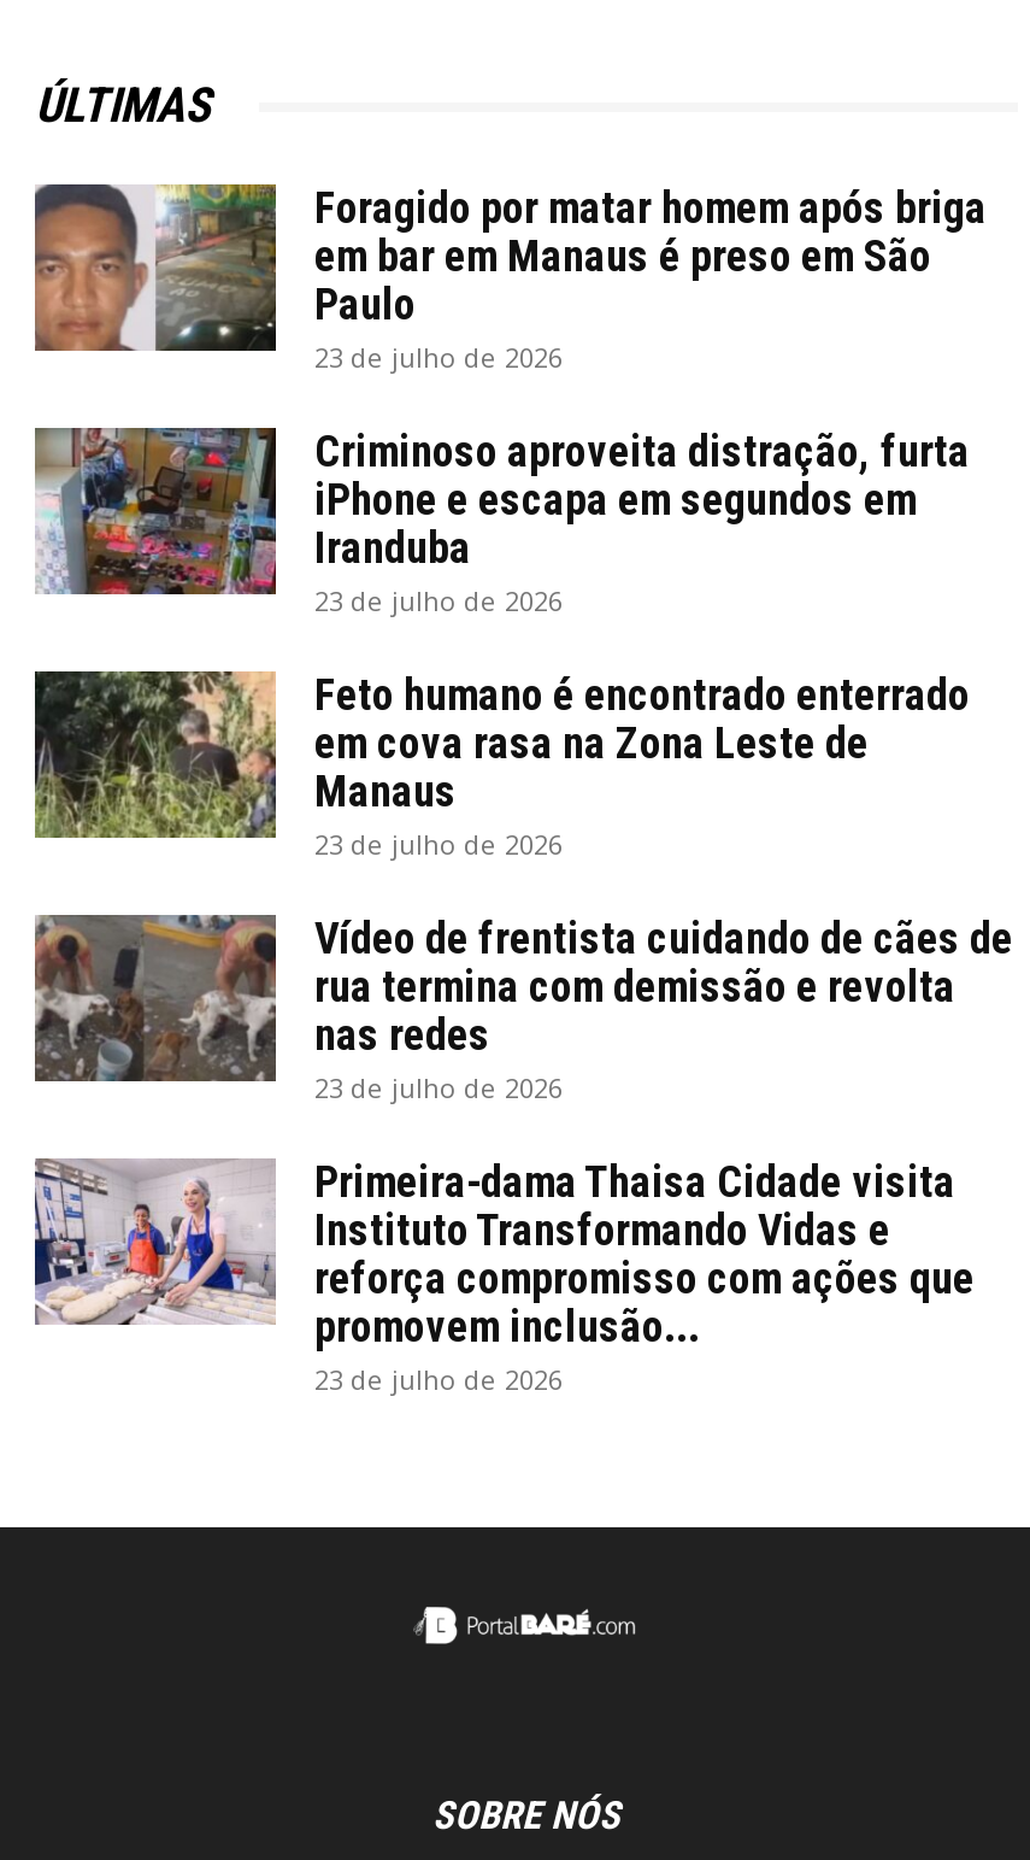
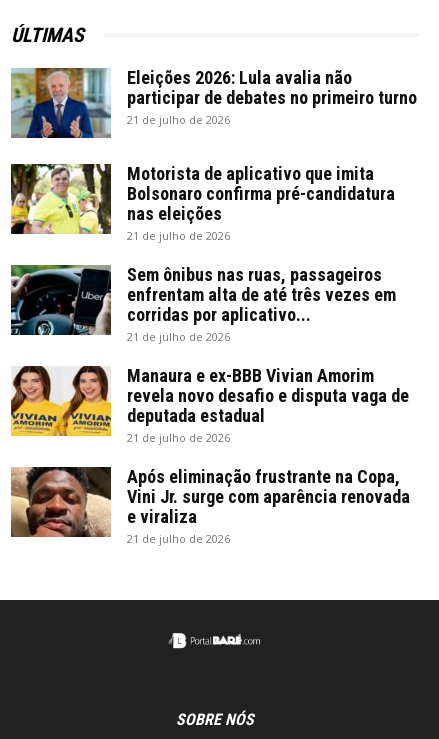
[33,183,987,376] [image] | Foragido por matar homem após briga | em bar em Manaus é preso em São | Paulo | 23 de julho de 2026 -> [11,67,417,139] [image] | Eleições 2026: Lula avalia não | participar de debates no primeiro turno | 21 de julho de 2026
[33,424,970,620] [image] | Criminoso aproveita distração, furta | iPhone e escapa em segundos em | Iranduba | 23 de julho de 2026 -> [10,163,395,243] [image] | Motorista de aplicativo que imita | Bolsonaro confirma pré-candidatura | nas eleições | 21 de julho de 2026
[33,668,970,863] [image] | Feto humano é encontrado enterrado | em cova rasa na Zona Leste de | Manaus | 23 de julho de 2026 -> [10,264,396,344] [image] | Sem ônibus nas ruas, passageiros | enfrentam alta de até três vezes em | corridas por aplicativo... | 21 de julho de 2026
[33,911,1013,1107] [image] | Vídeo de frentista cuidando de cães de | rua termina com demissão e revolta | nas redes | 23 de julho de 2026 -> [10,365,409,445] [image] | Manaura e ex-BBB Vivian Amorim | revela novo desafio e disputa vaga de | deputada estadual | 21 de julho de 2026
[33,1157,975,1398] [image] | Primeira-dama Thaisa Cidade visita | Instituto Transformando Vidas e | reforça compromisso com ações que | promovem inclusão... | 23 de julho de 2026 -> [10,466,410,546] [image] | Após eliminação frustrante na Copa, | Vini Jr. surge com aparência renovada | e viraliza | 21 de julho de 2026

